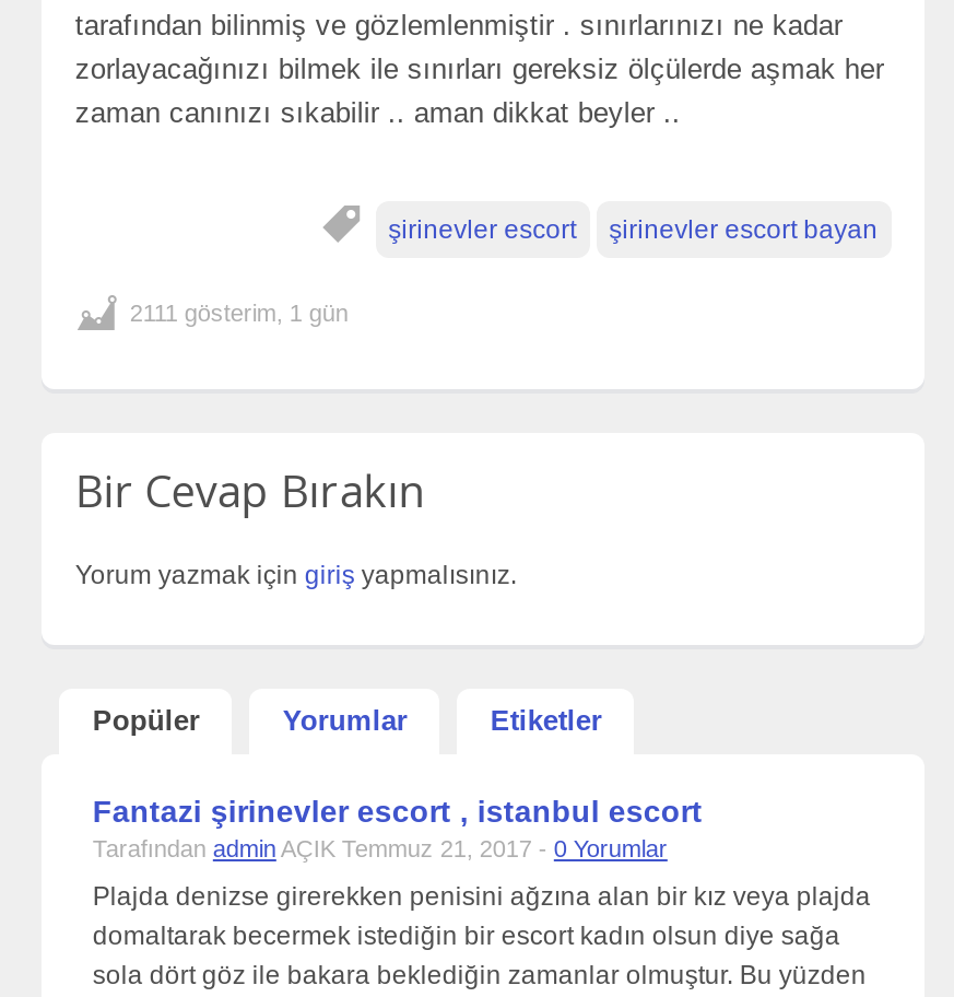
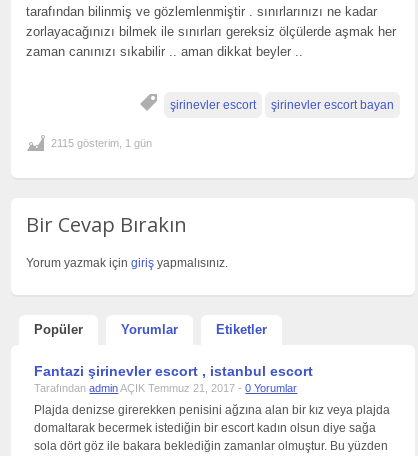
[130,300,348,326] 2111 gösterim, 1 gün -> [51,137,152,149] 2115 gösterim, 1 gün

